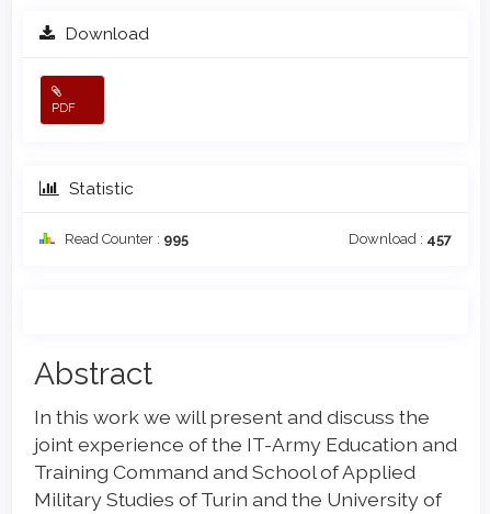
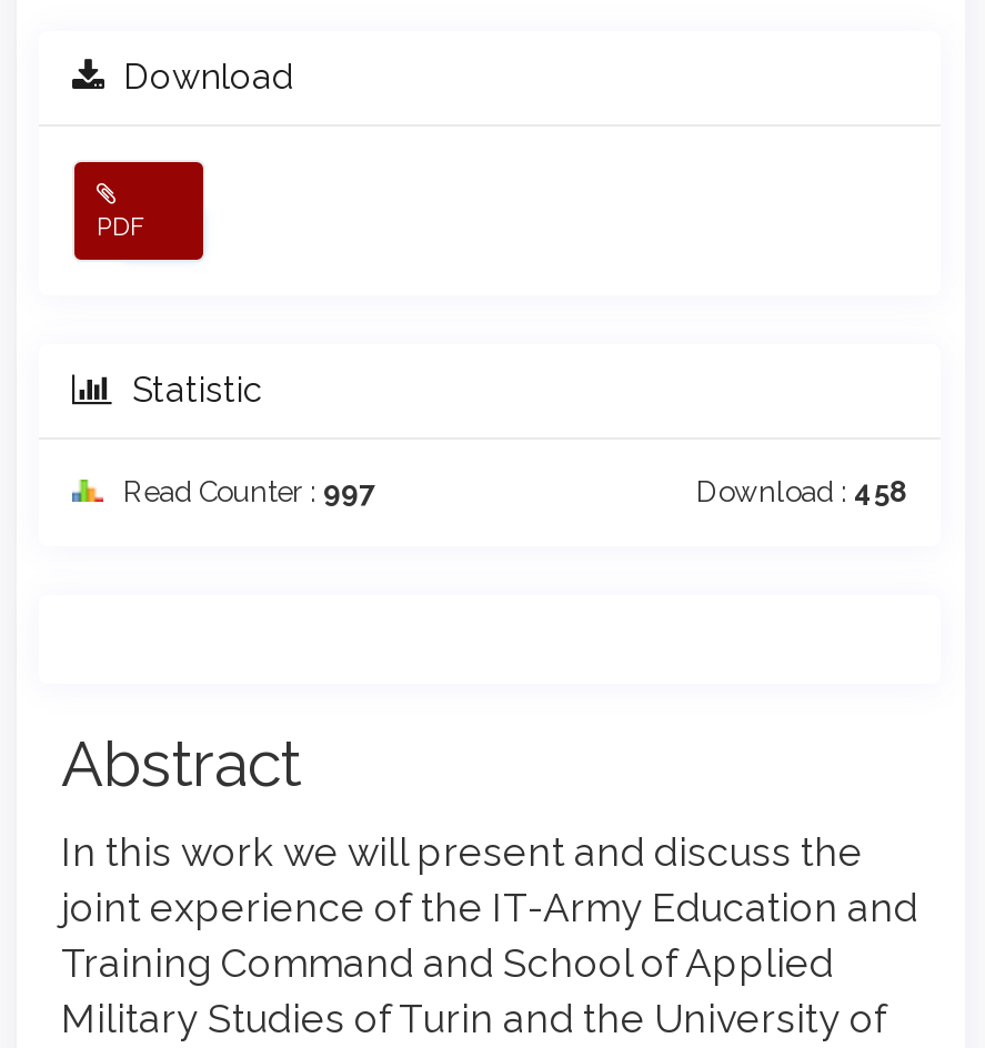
[61,231,189,248] Read Counter : 995 -> [117,476,374,509] Read Counter : 997
[349,231,452,248] Download : 457 -> [696,476,907,509] Download : 458

